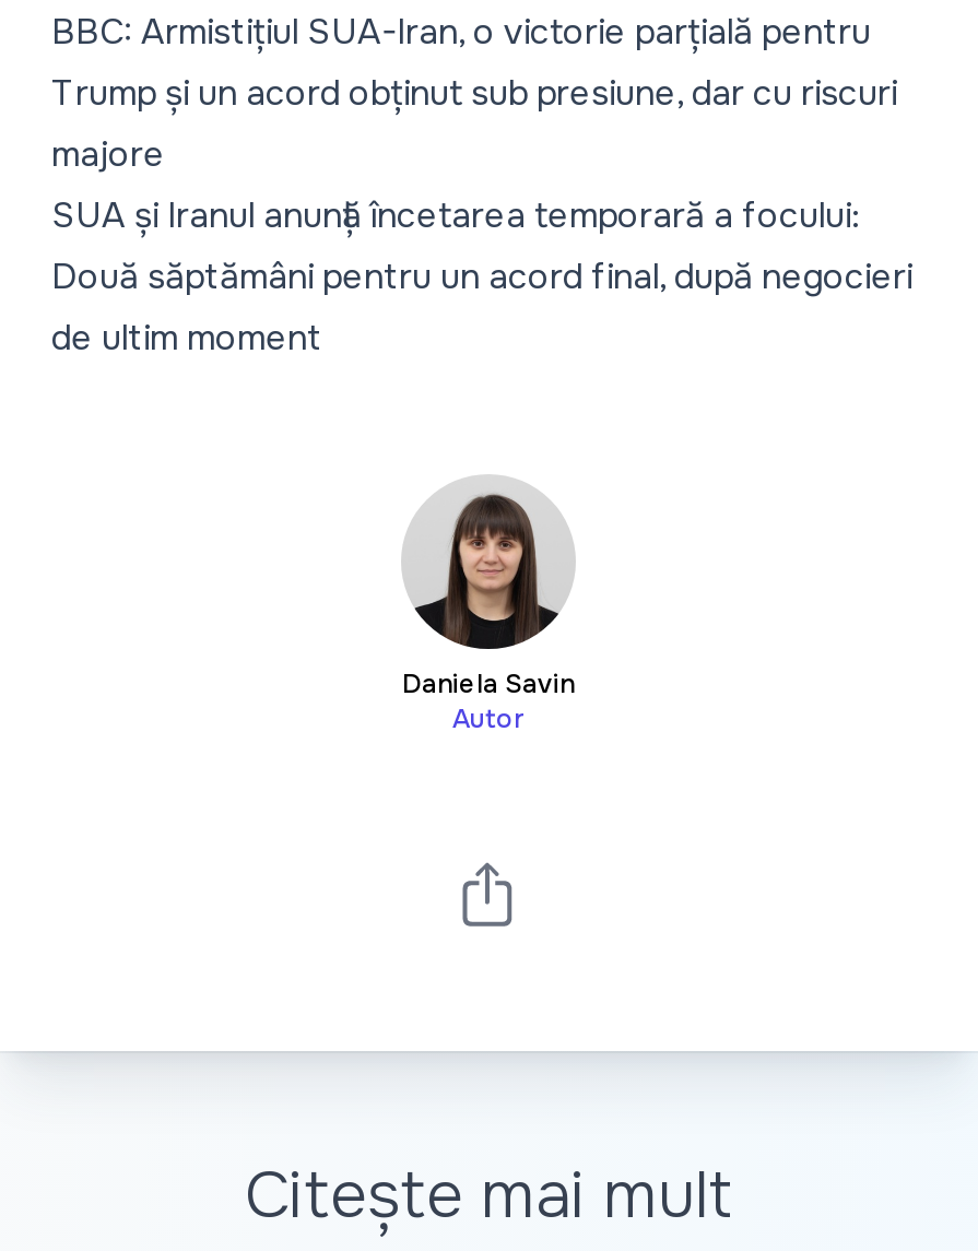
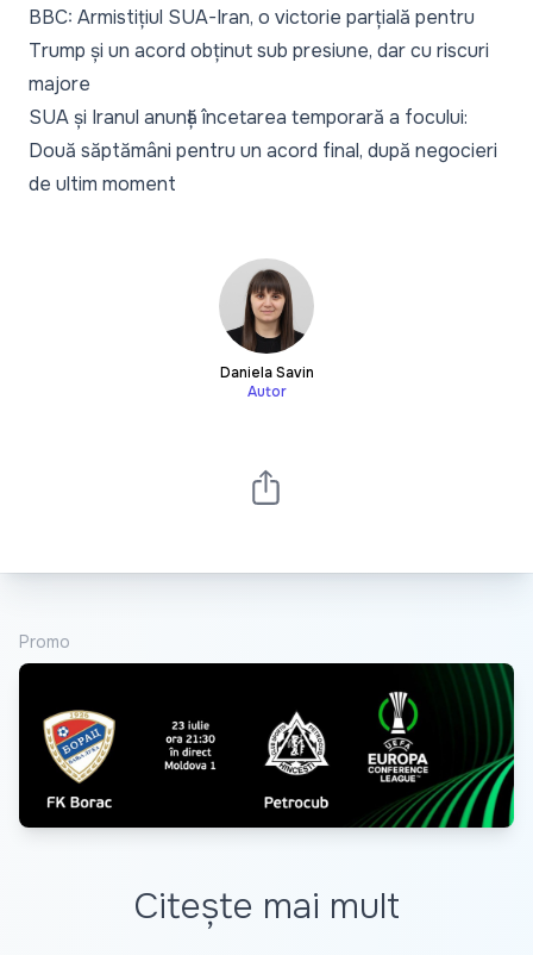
none -> [18,662,515,829] [image]
none -> [19,631,70,652] Promo

